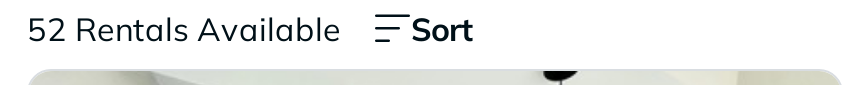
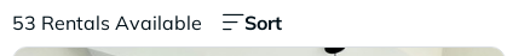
[27,9,341,49] 52 Rentals Available -> [12,11,202,35] 53 Rentals Available

